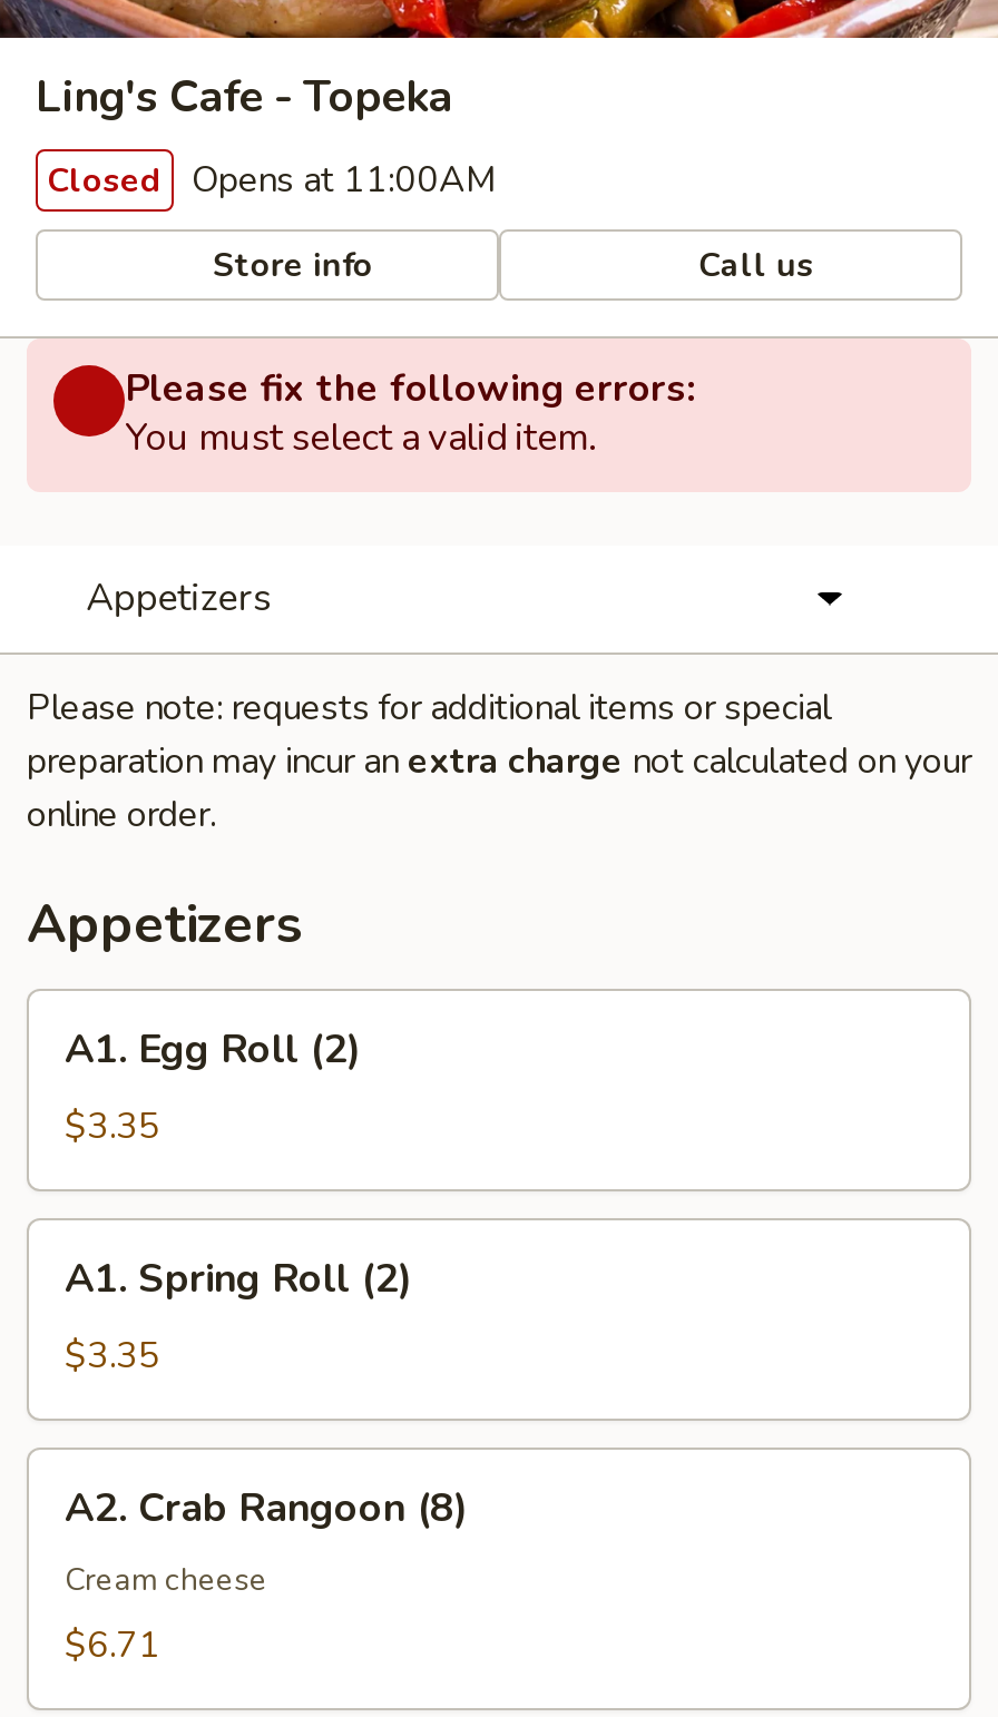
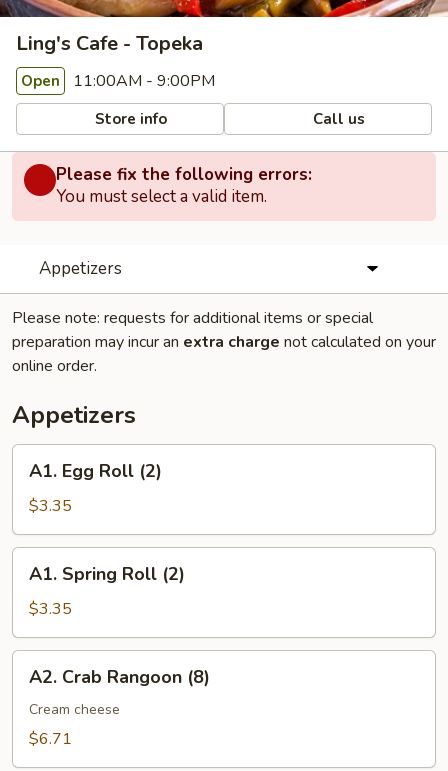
[47,156,497,205] Closed Opens at 11:00AM -> [21,70,215,92] Open 11:00AM - 9:00PM

